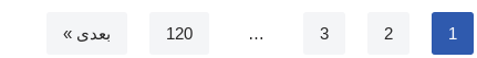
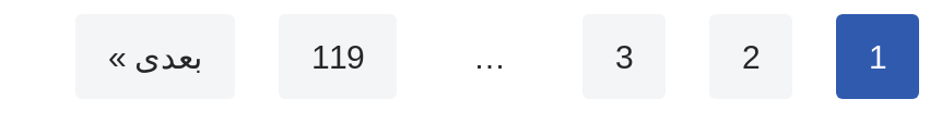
[166,24,193,43] 120 -> [311,37,364,74] 119

